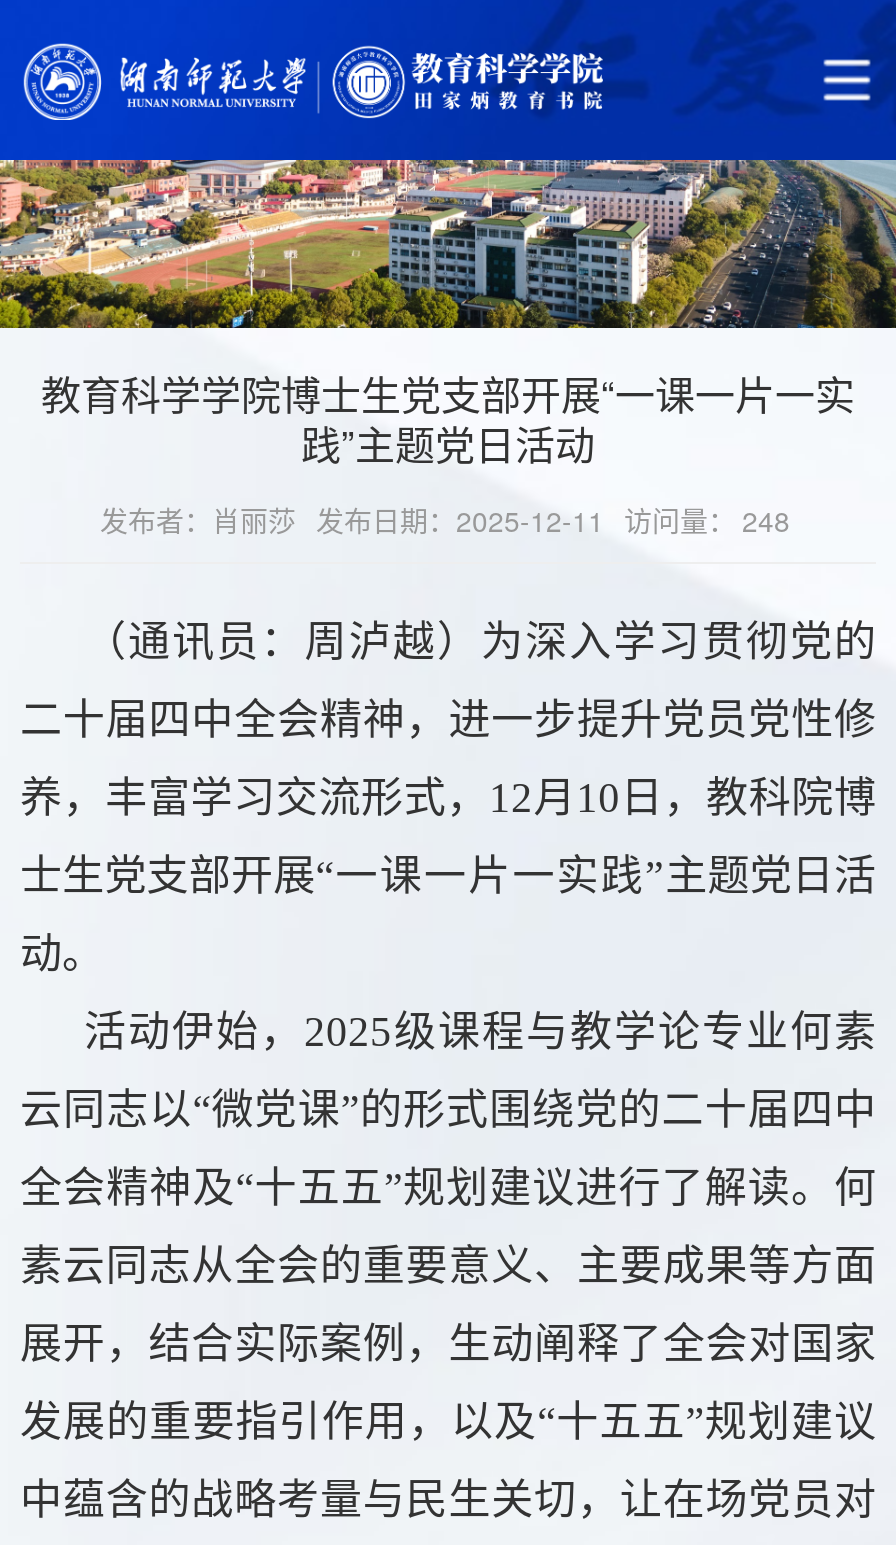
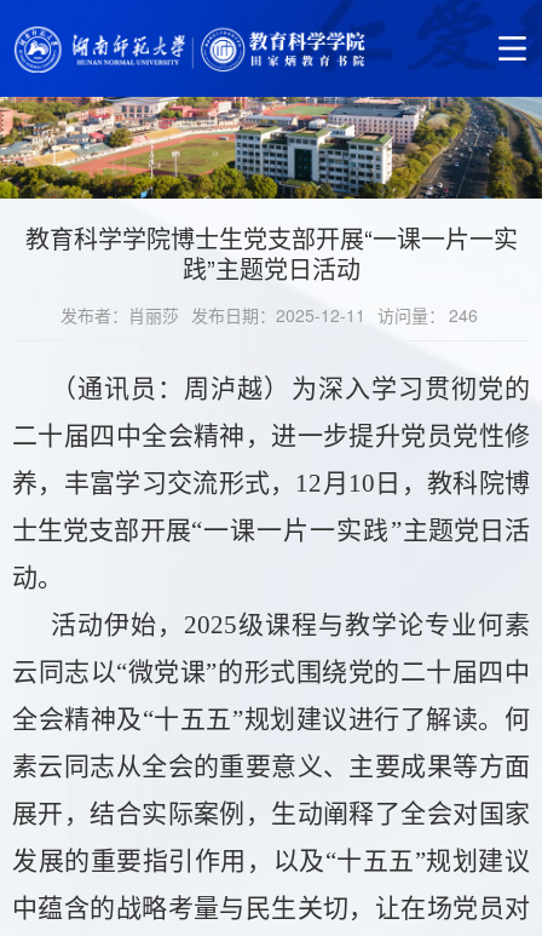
[100,500,790,540] 发布者：肖丽莎 发布日期：2025-12-11 访问量： 248 -> [60,303,478,327] 发布者：肖丽莎 发布日期：2025-12-11 访问量： 246

